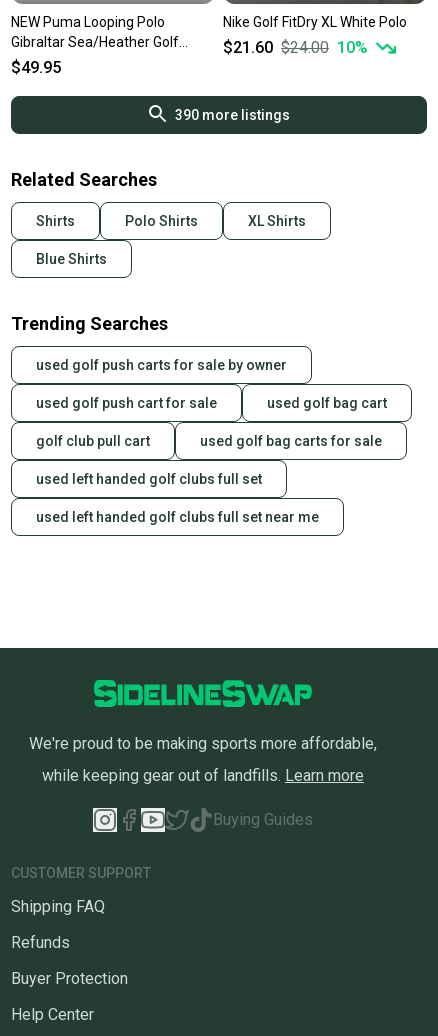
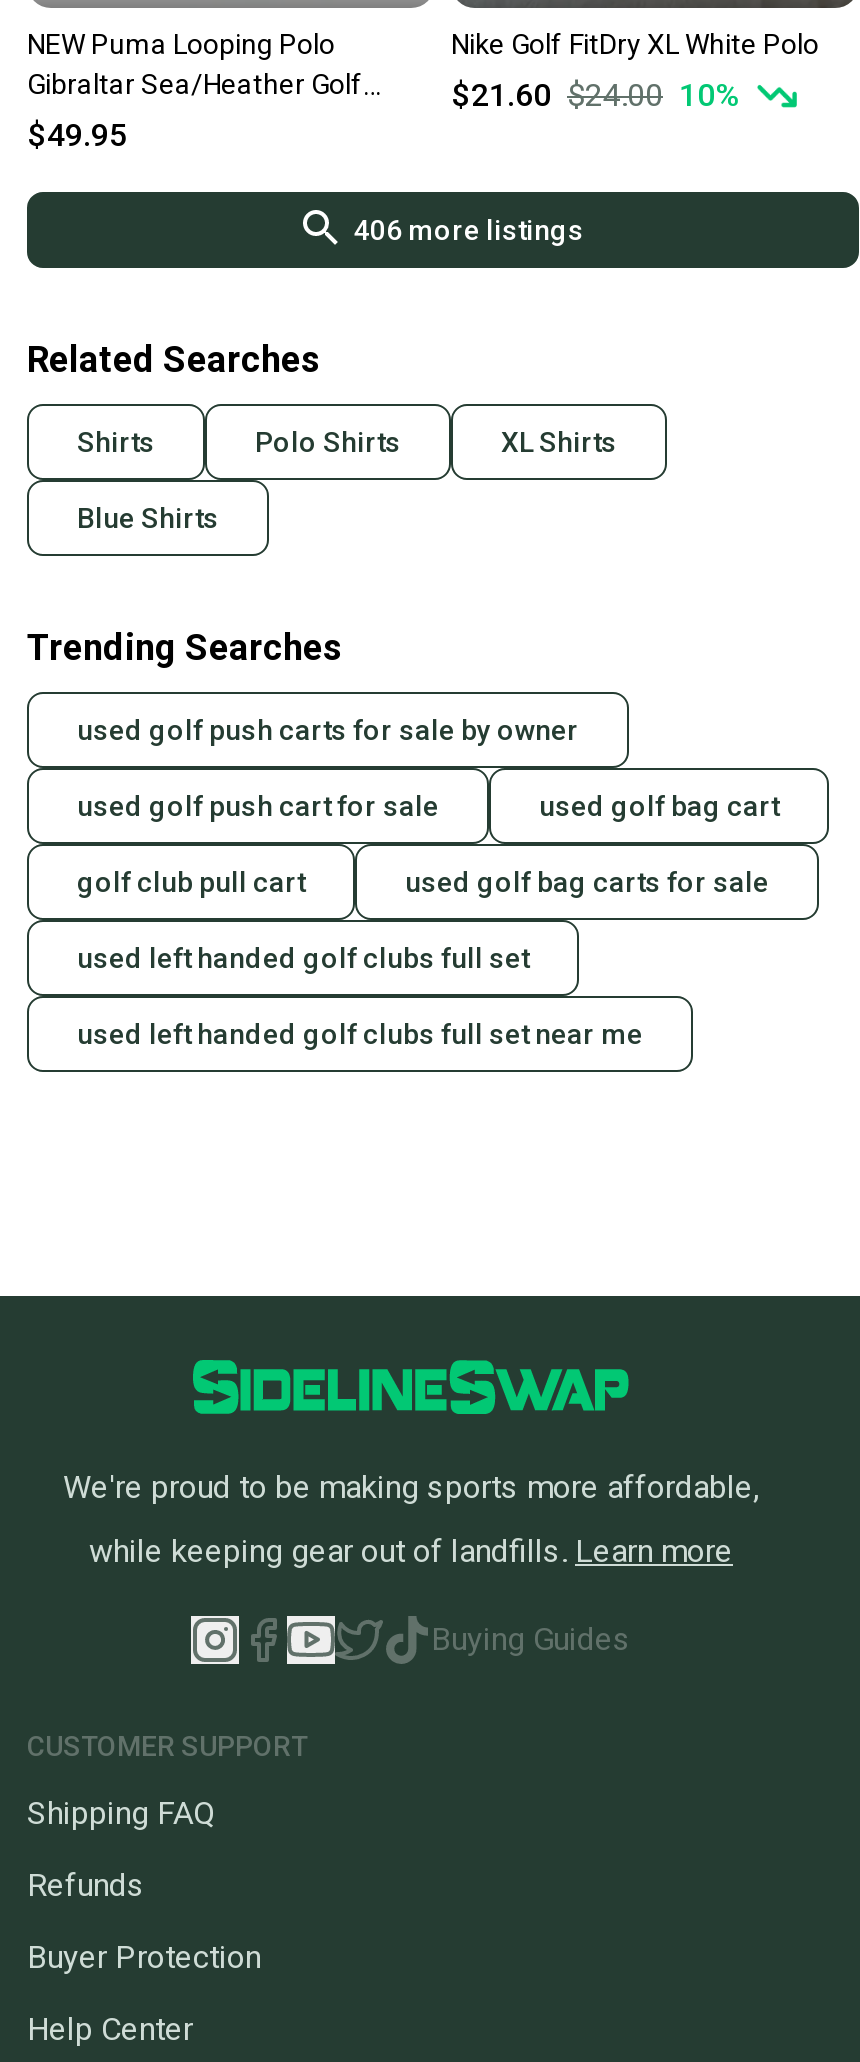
[174,107,289,123] 390 more listings -> [354,215,584,247] 406 more listings

